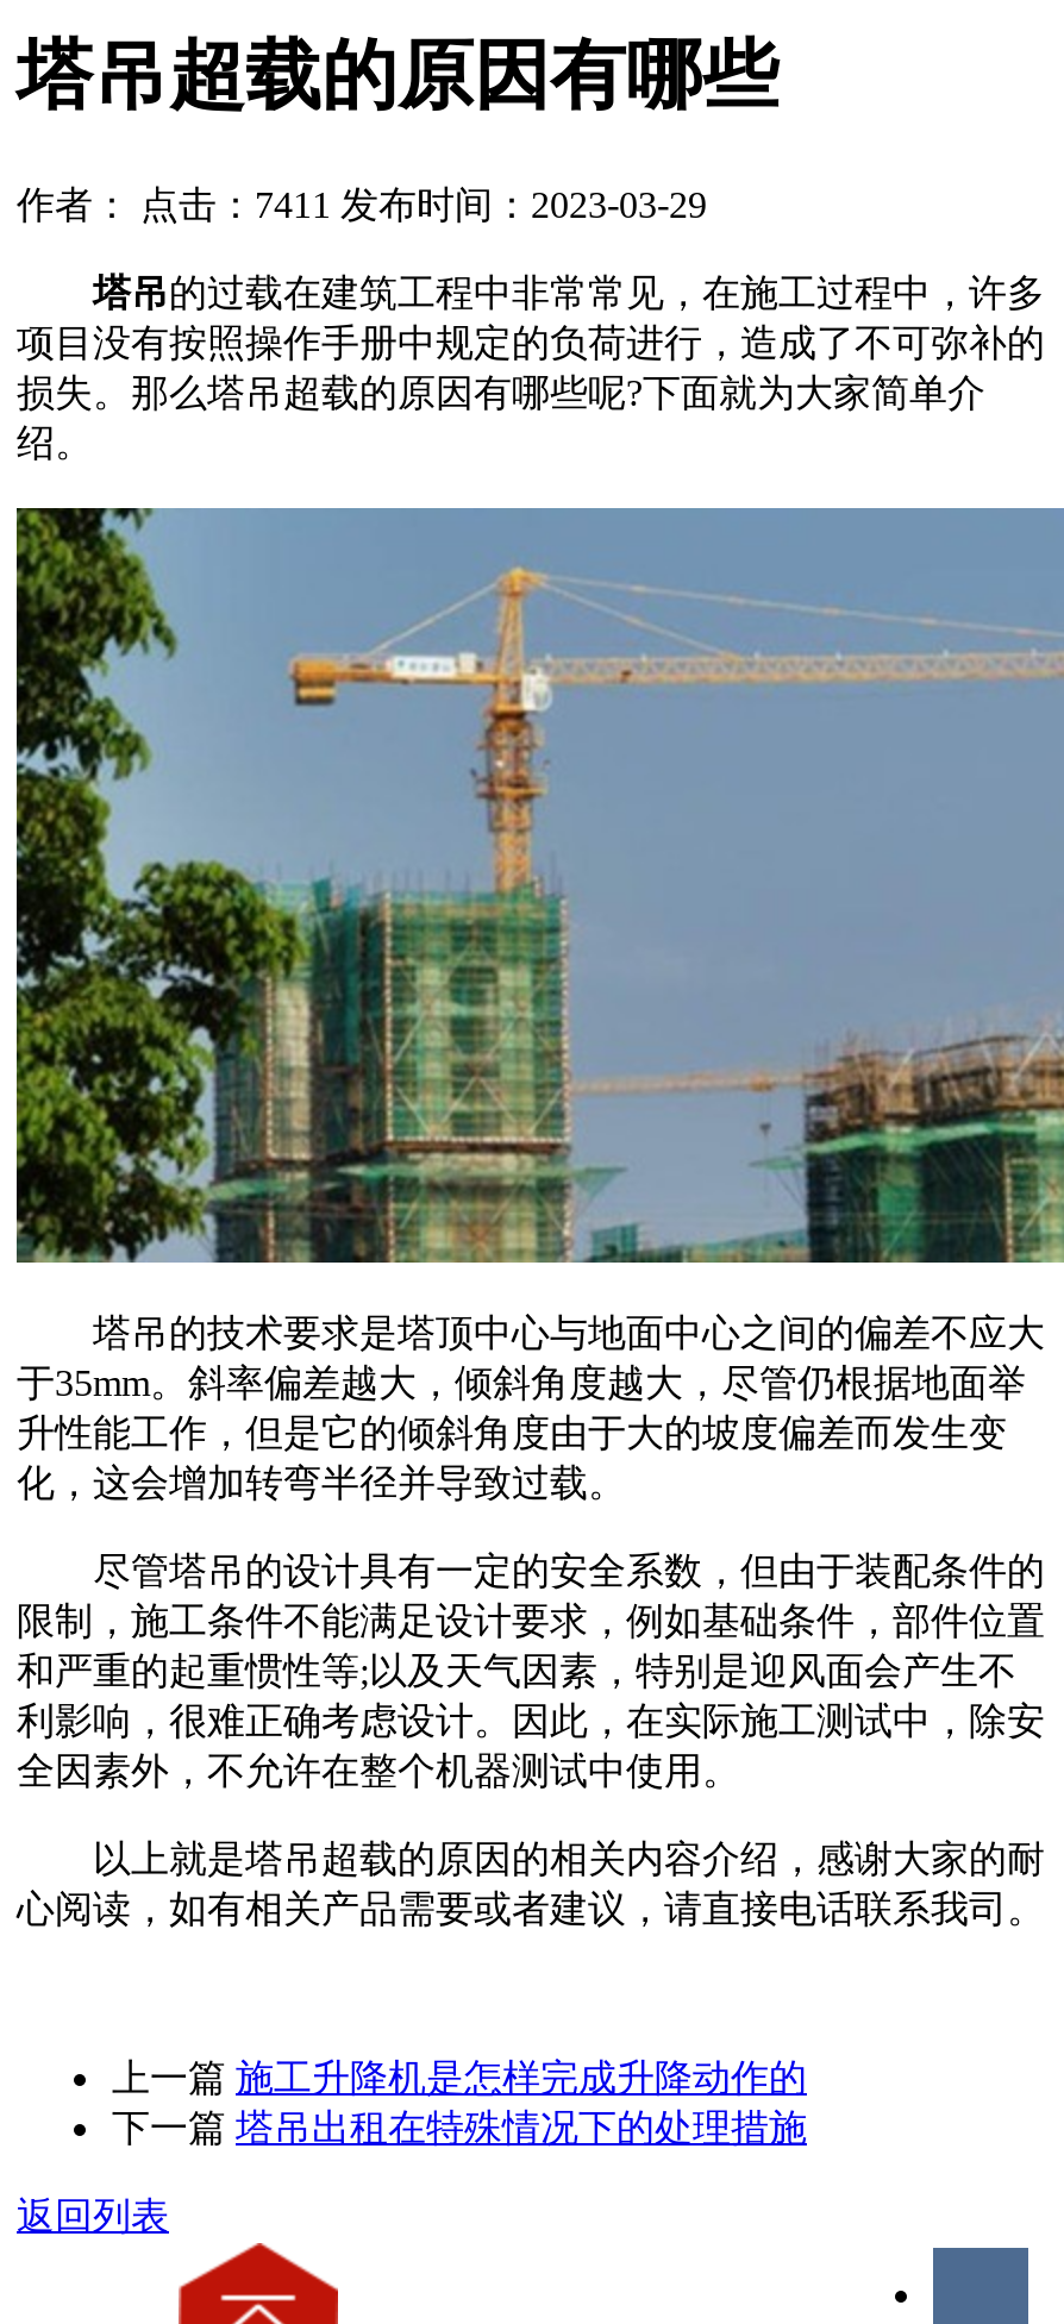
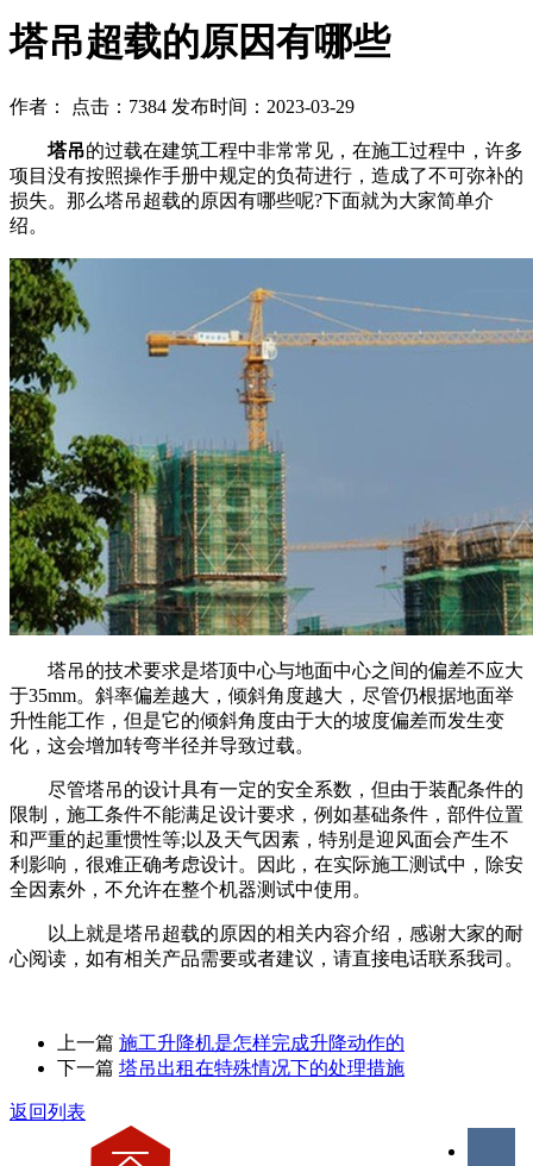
[17,184,707,225] 作者： 点击：7411 发布时间：2023-03-29 -> [10,96,355,116] 作者： 点击：7384 发布时间：2023-03-29

